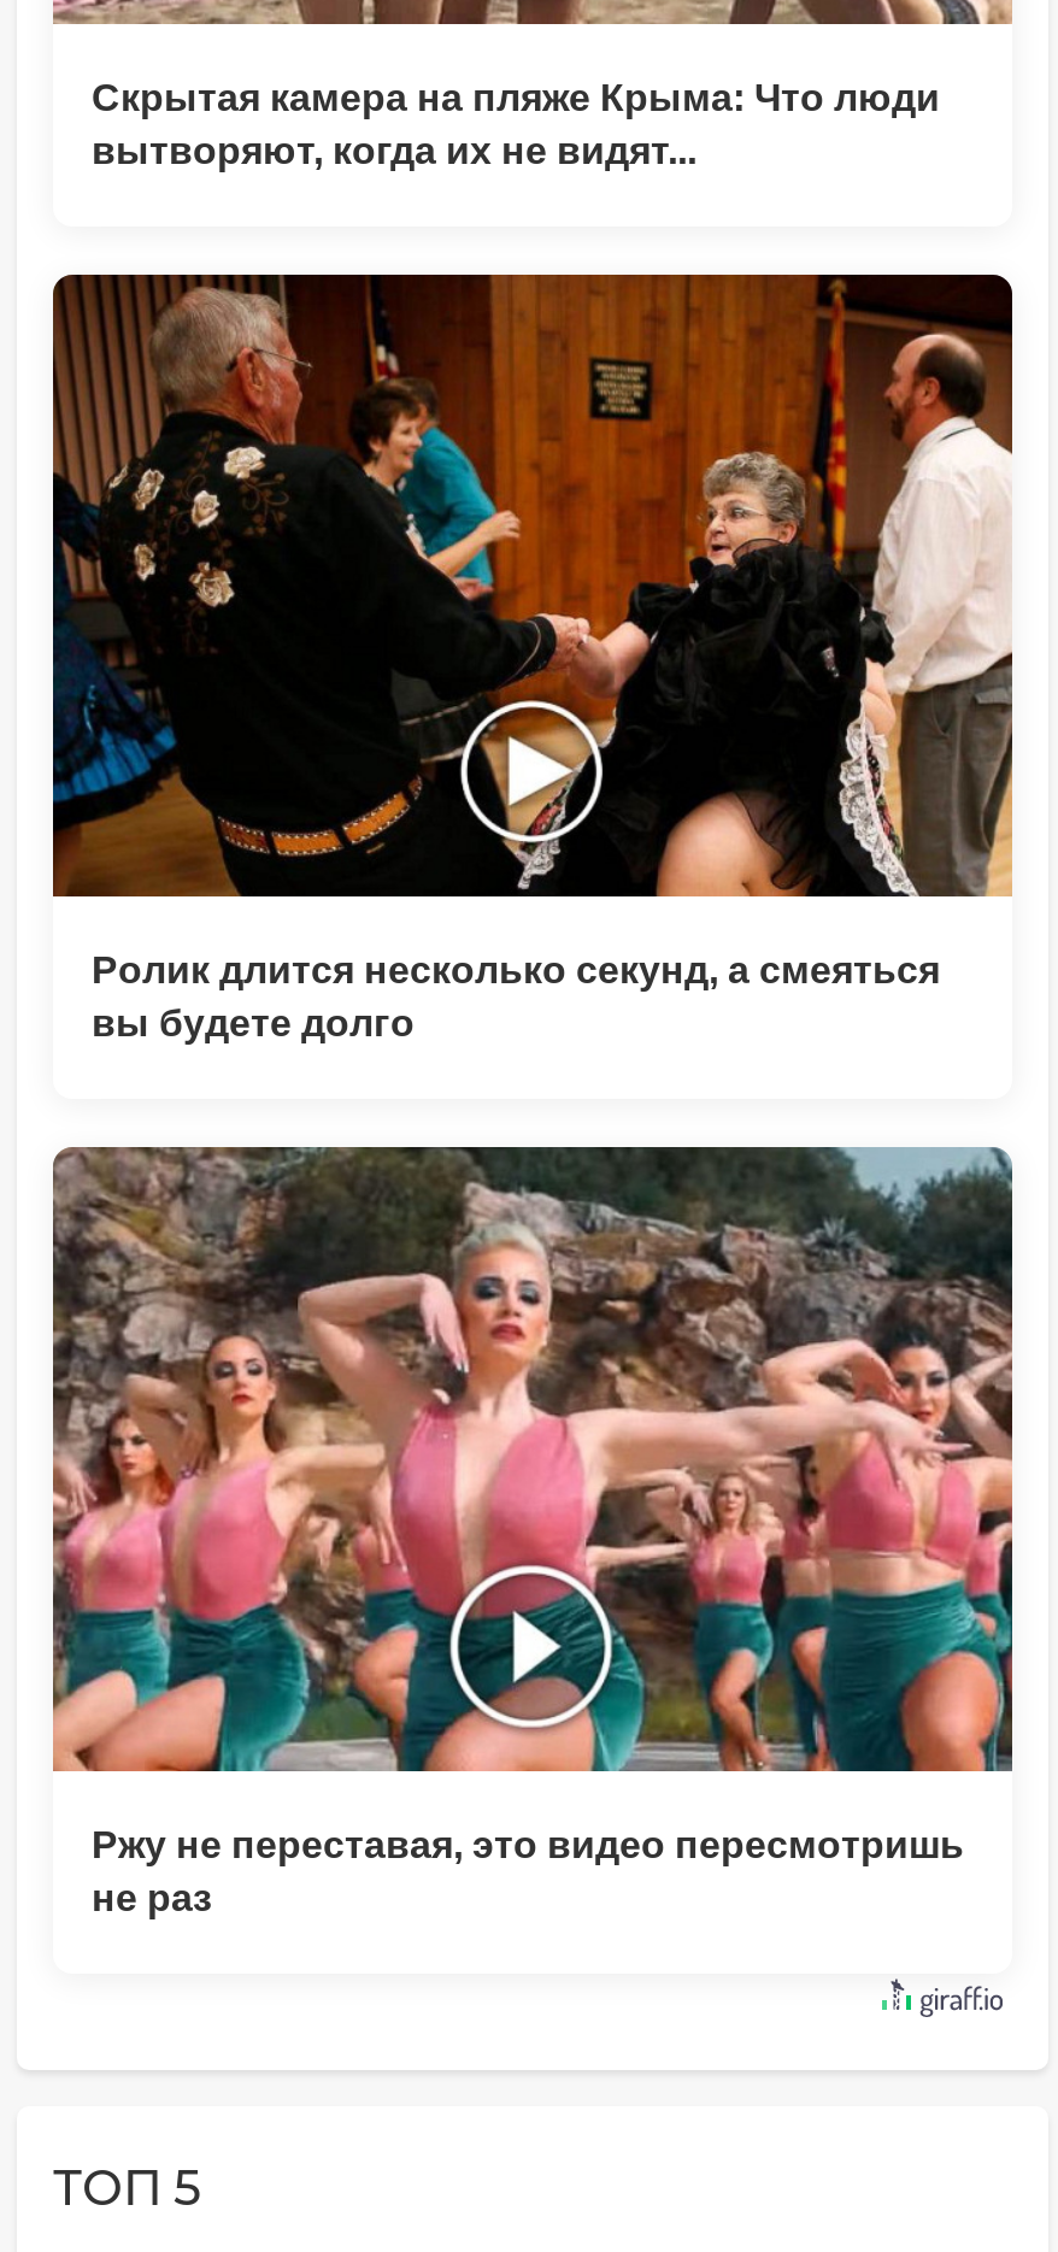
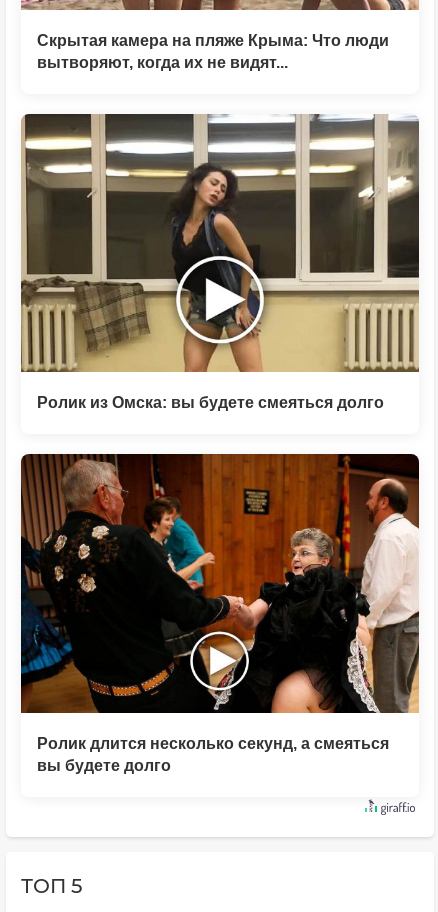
none -> [21,113,420,411] [image] | Ролик из Омска: вы будете смеяться долго
moved [51,270,1017,1045] -> [20,453,421,774]: [image] | Ролик длится несколько секунд, а смеяться | вы будете долго
[51,1145,1015,1918] [image] | Ржу не переставая, это видео пересмотришь | не раз -> none

